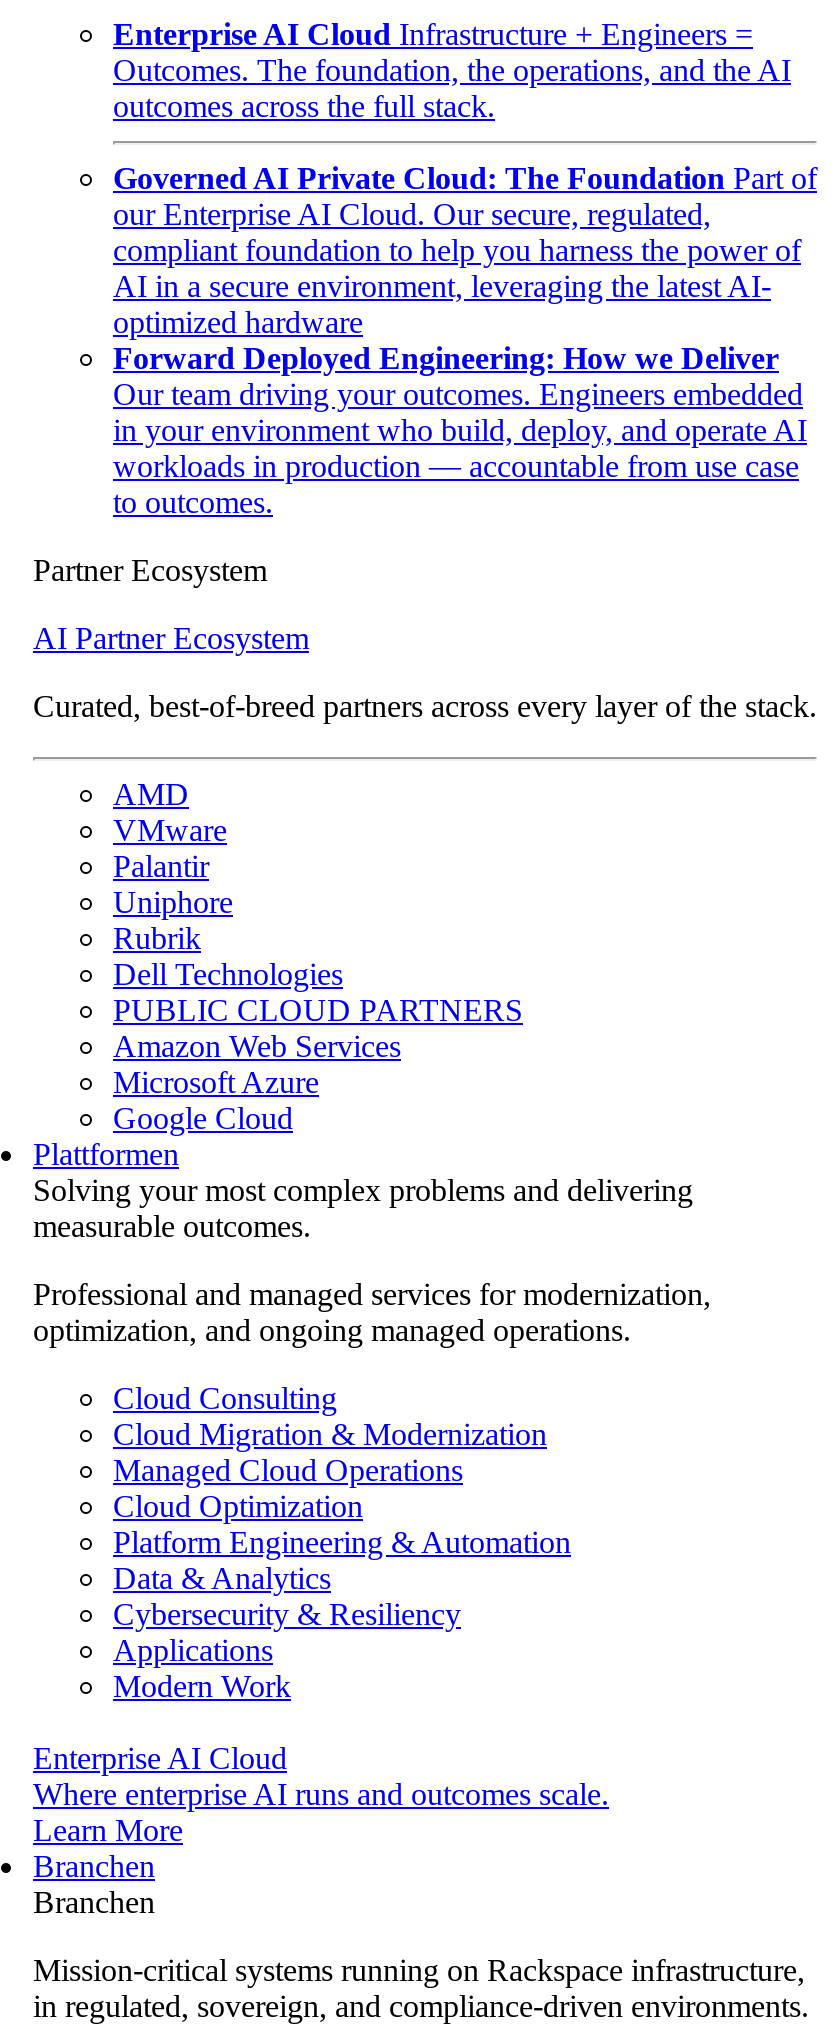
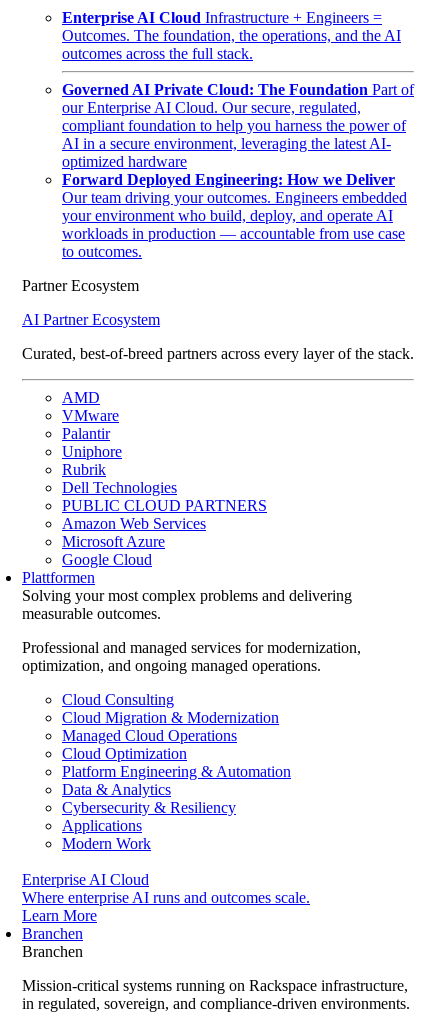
[113,413,807,447] in your environment who build, deploy, and operate AI -> [62,207,393,224] your environment who build, deploy, and operate AI

